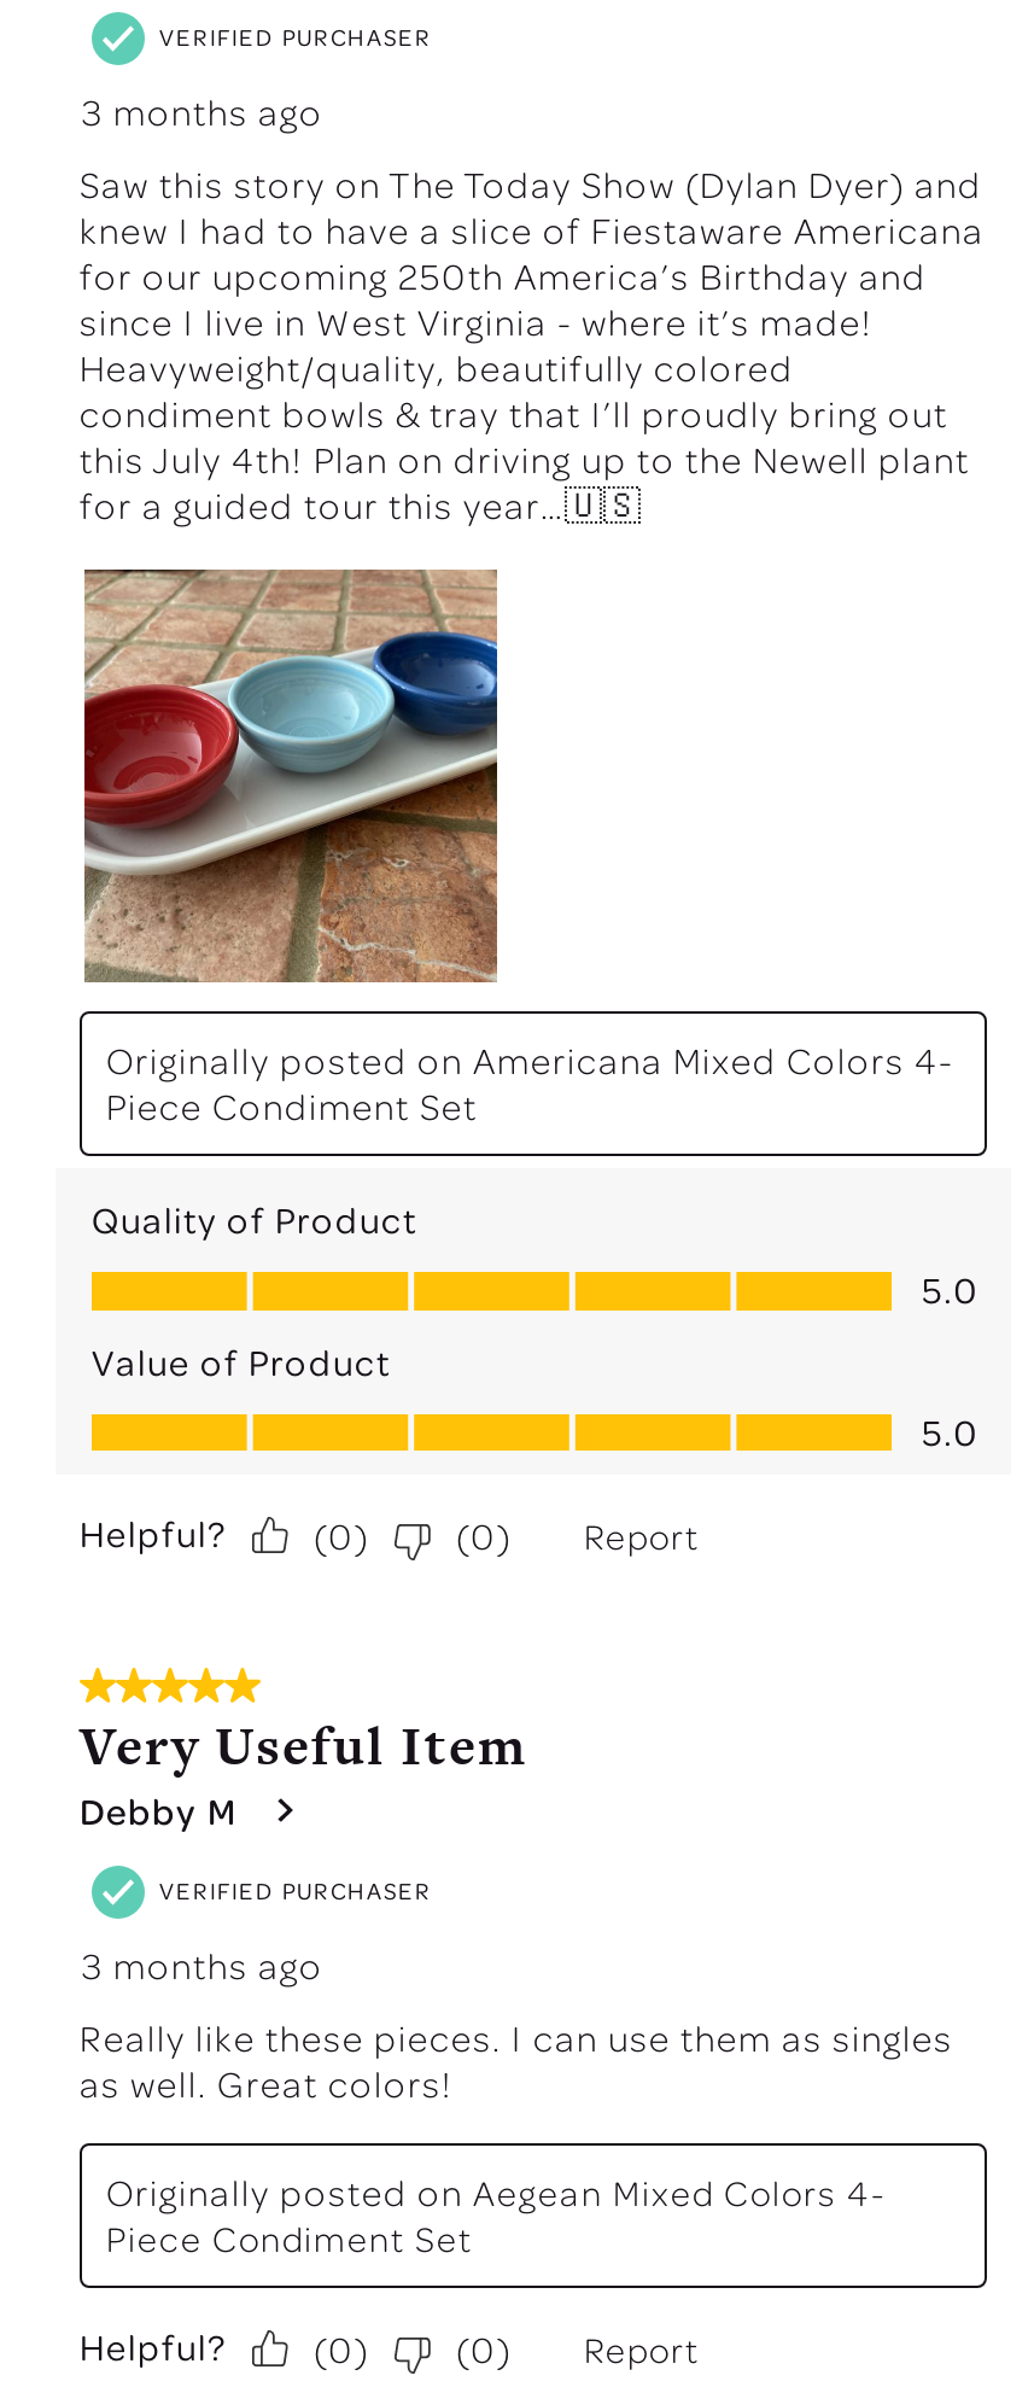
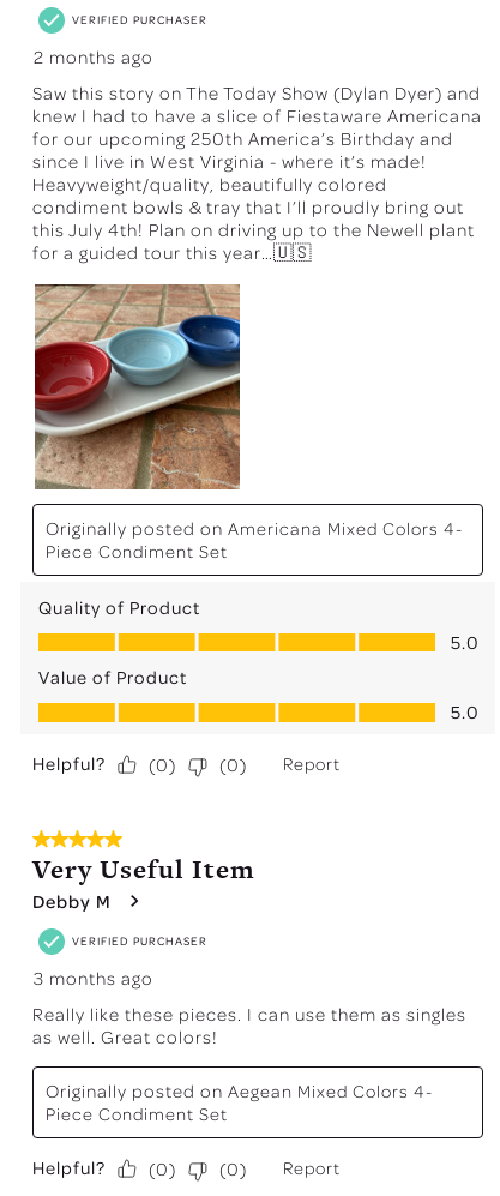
[82,90,323,133] 3 months ago -> [34,45,153,67] 2 months ago

